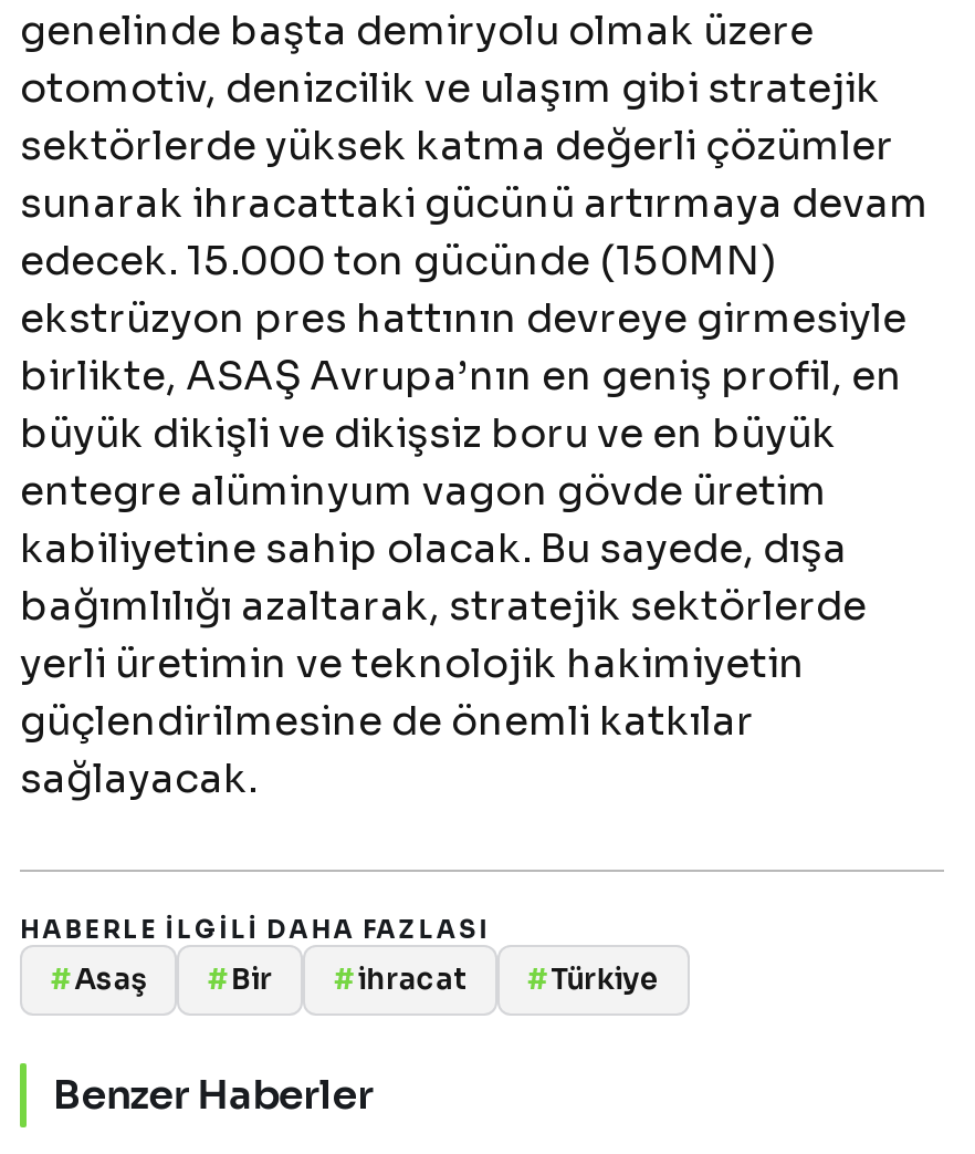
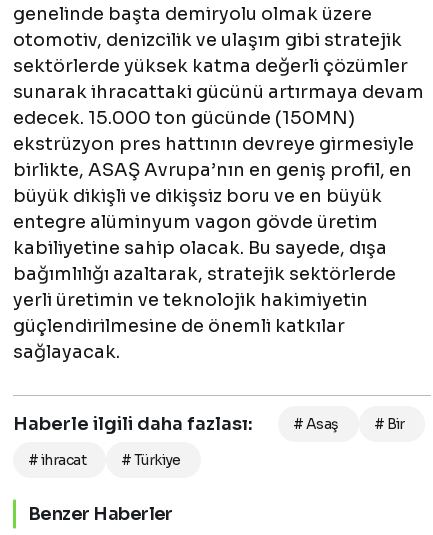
[20,913,660,998] HABERLE ILGILI DAHA FAZLASI | #Asaş | #Bir | #ihracat | #Türkiye -> [13,413,405,469] Haberle ilgili daha fazlası: | # Asaş | # Bir | # ihracat | # Türkiye

